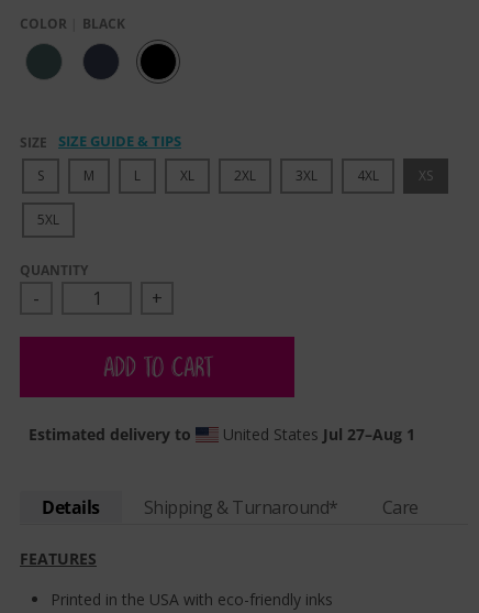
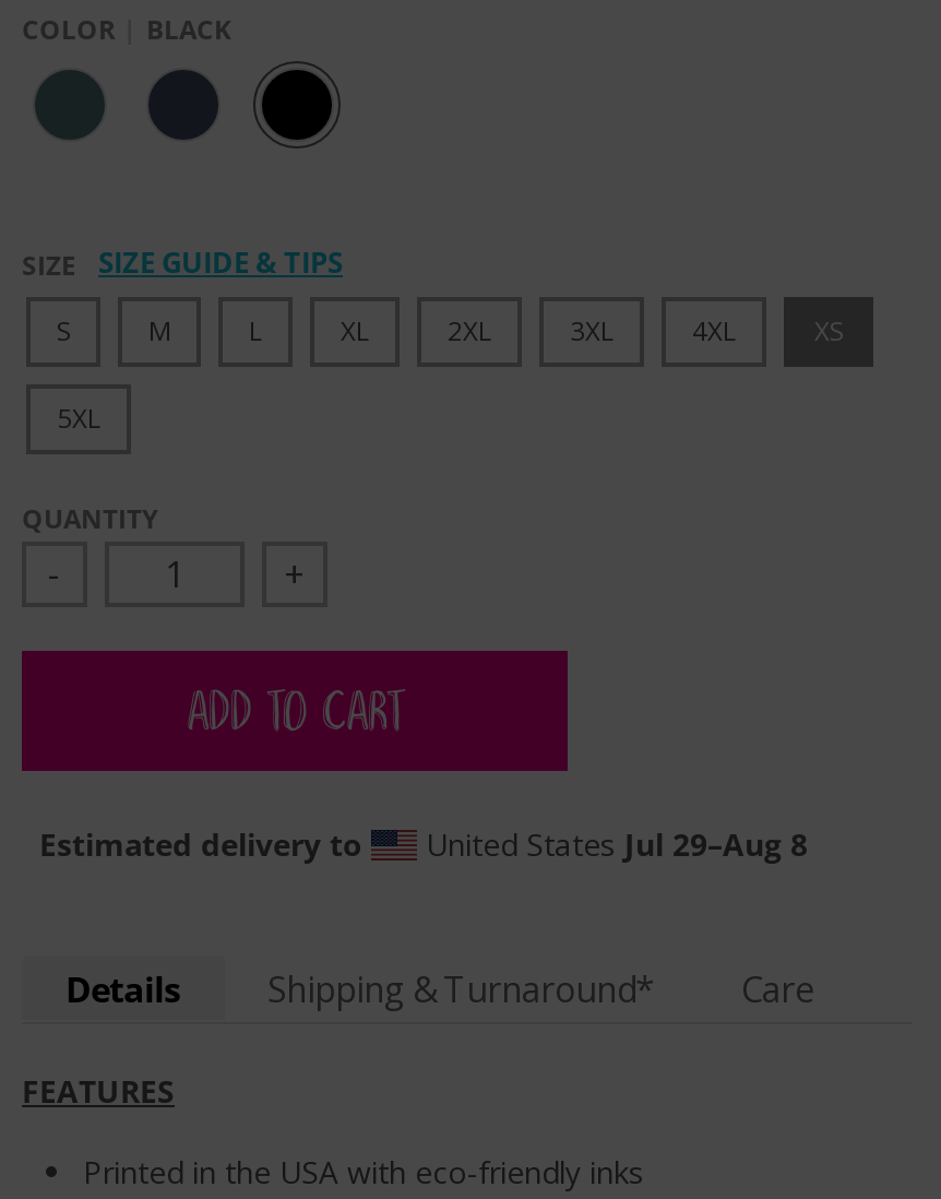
[219,423,415,444] United States Jul 27–Aug 1 -> [417,823,808,864] United States Jul 29–Aug 8

